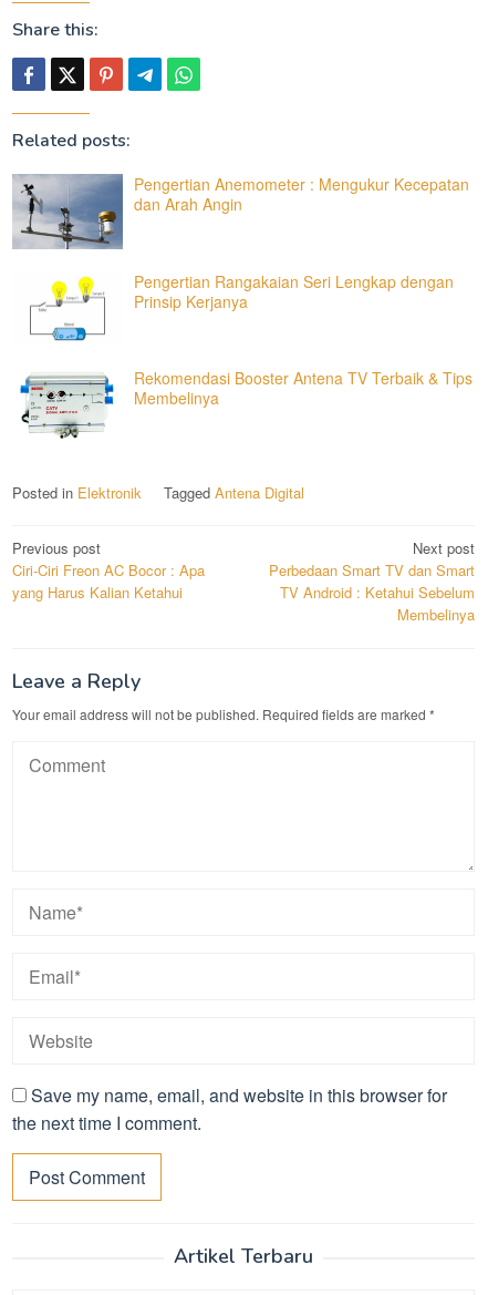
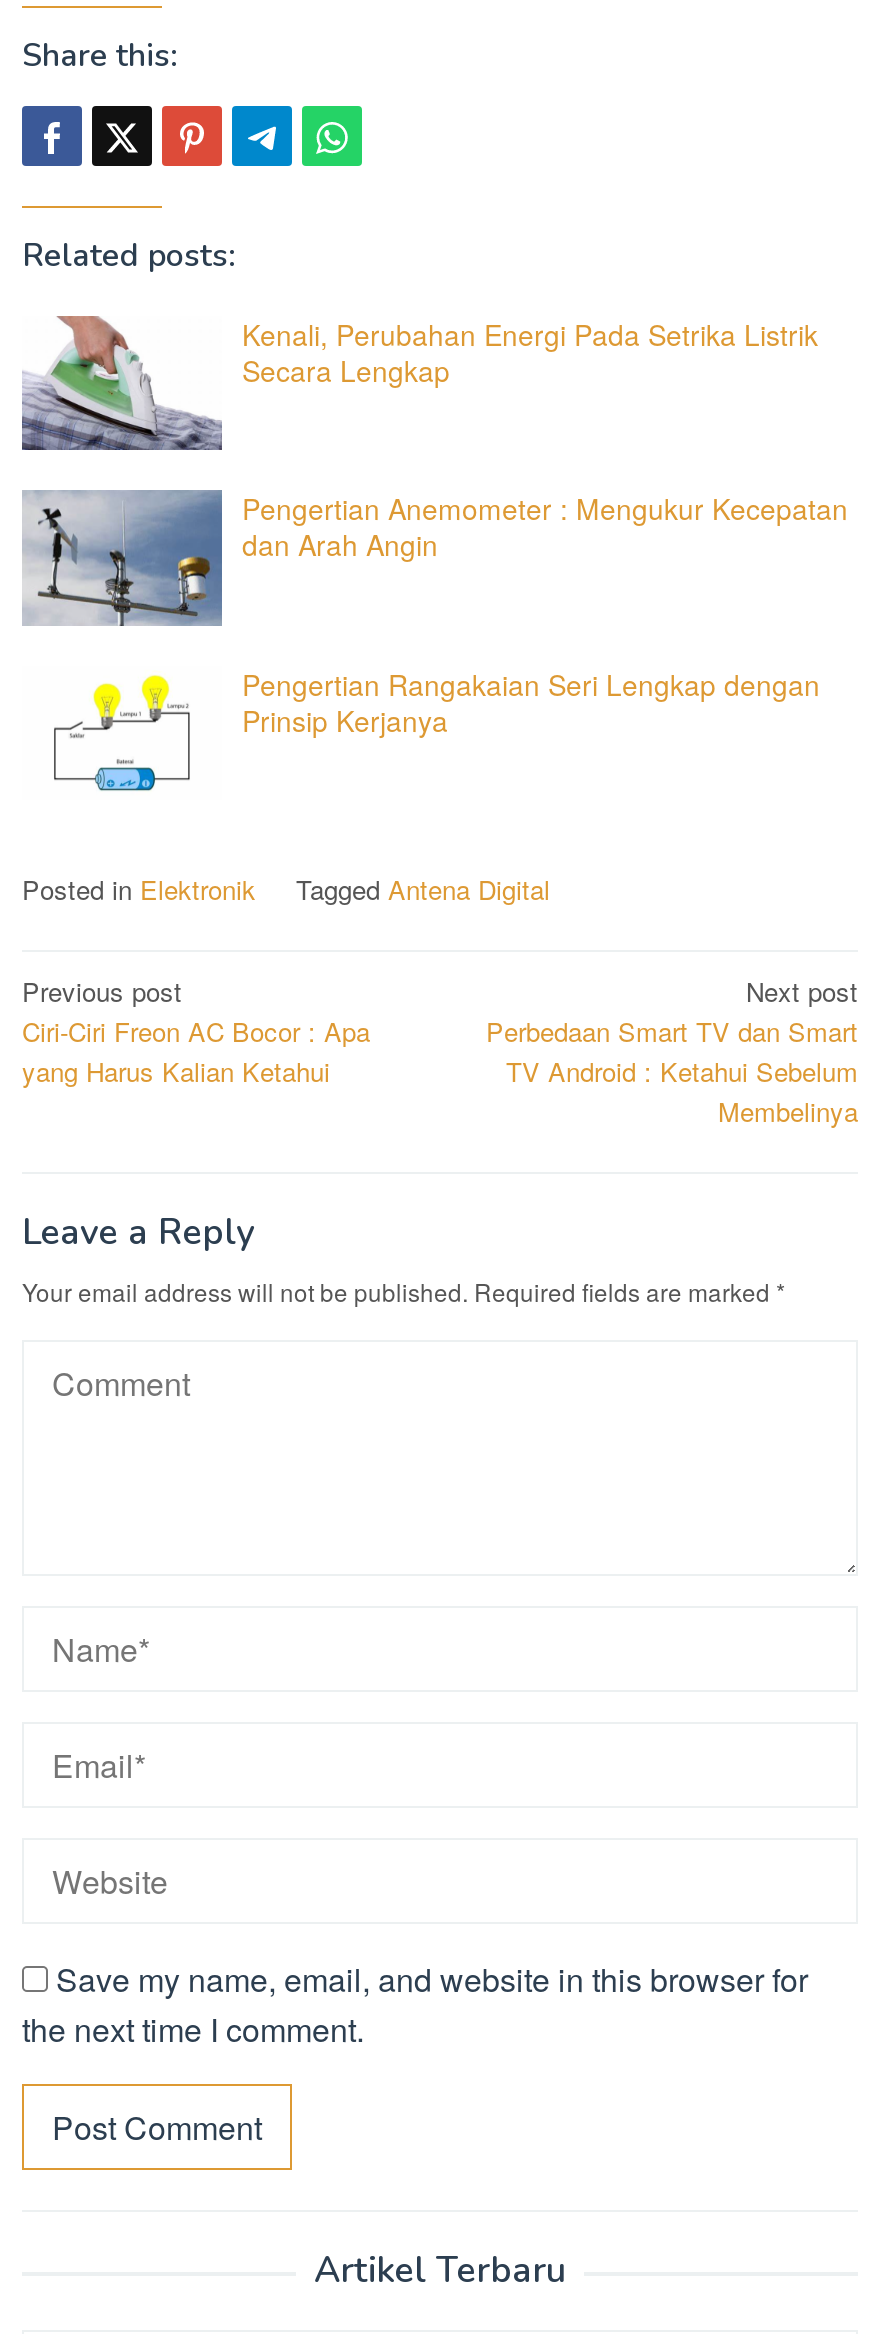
none -> [22,314,818,452] [image] | Kenali, Perubahan Energi Pada Setrika Listrik | Secara Lengkap
moved [11,173,469,312] -> [20,489,848,740]: [image] | Pengertian Anemometer : Mengukur Kecepatan | dan Arah Angin | Pengertian Rangakaian Seri Lengkap dengan | Prinsip Kerjanya
[19,367,473,440] [image] | Rekomendasi Booster Antena TV Terbaik & Tips | Membelinya -> none

